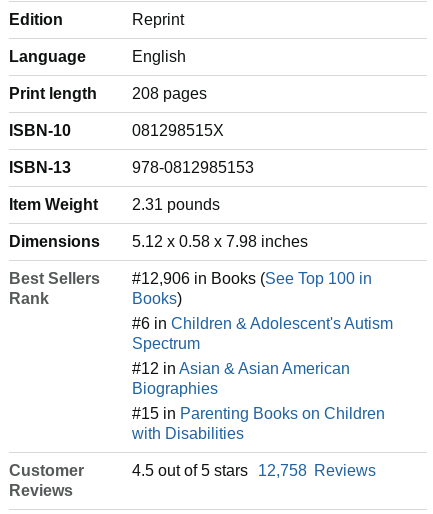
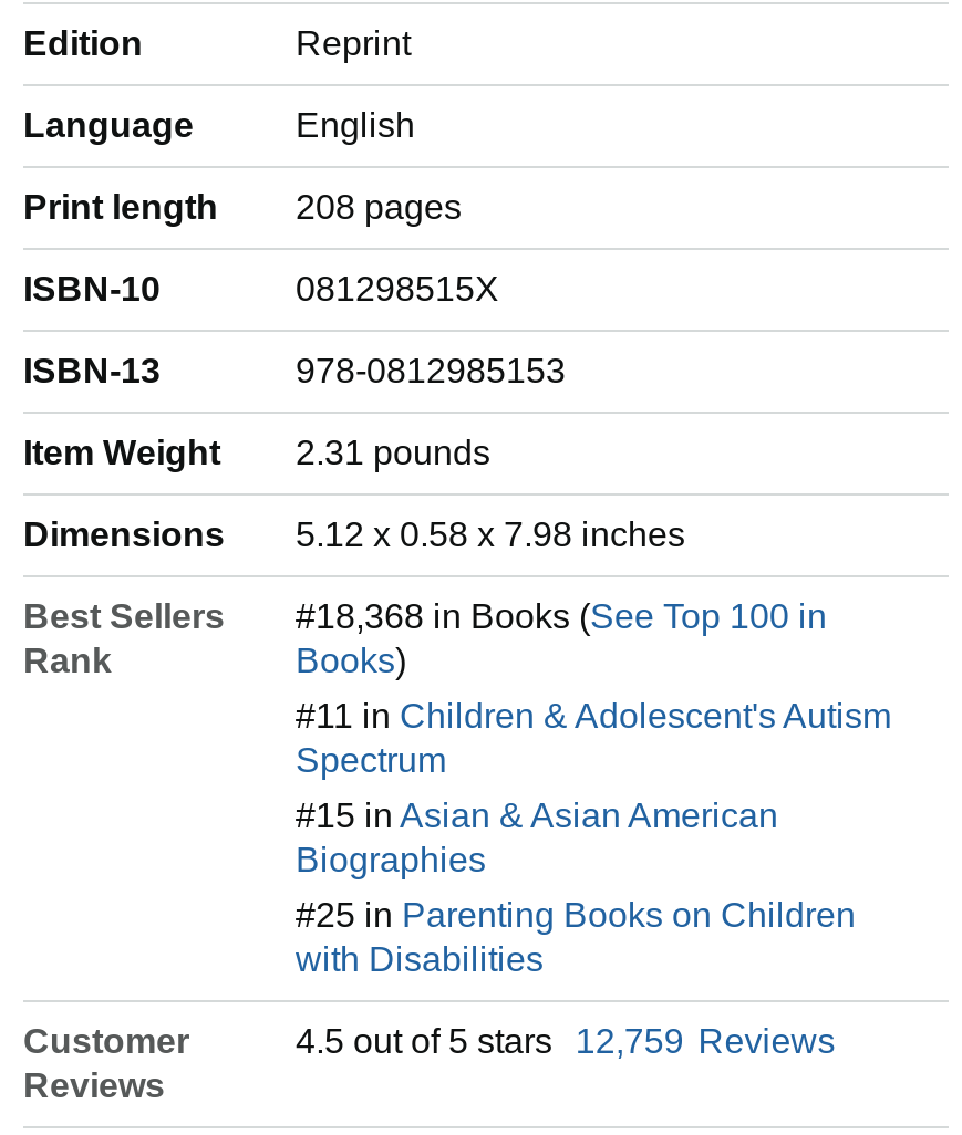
[132,270,372,287] #12,906 in Books (See Top 100 in -> [296,598,827,635] #18,368 in Books (See Top 100 in
[132,315,393,332] #6 in Children & Adolescent's Autism -> [296,697,891,735] #11 in Children & Adolescent's Autism
[132,360,350,377] #12 in Asian & Asian American -> [296,797,778,835] #15 in Asian & Asian American
[132,405,385,422] #15 in Parenting Books on Children -> [296,896,856,934] #25 in Parenting Books on Children
[132,462,376,479] 4.5 out of 5 stars 12,758 Reviews -> [296,1023,835,1060] 4.5 out of 5 stars 12,759 Reviews

